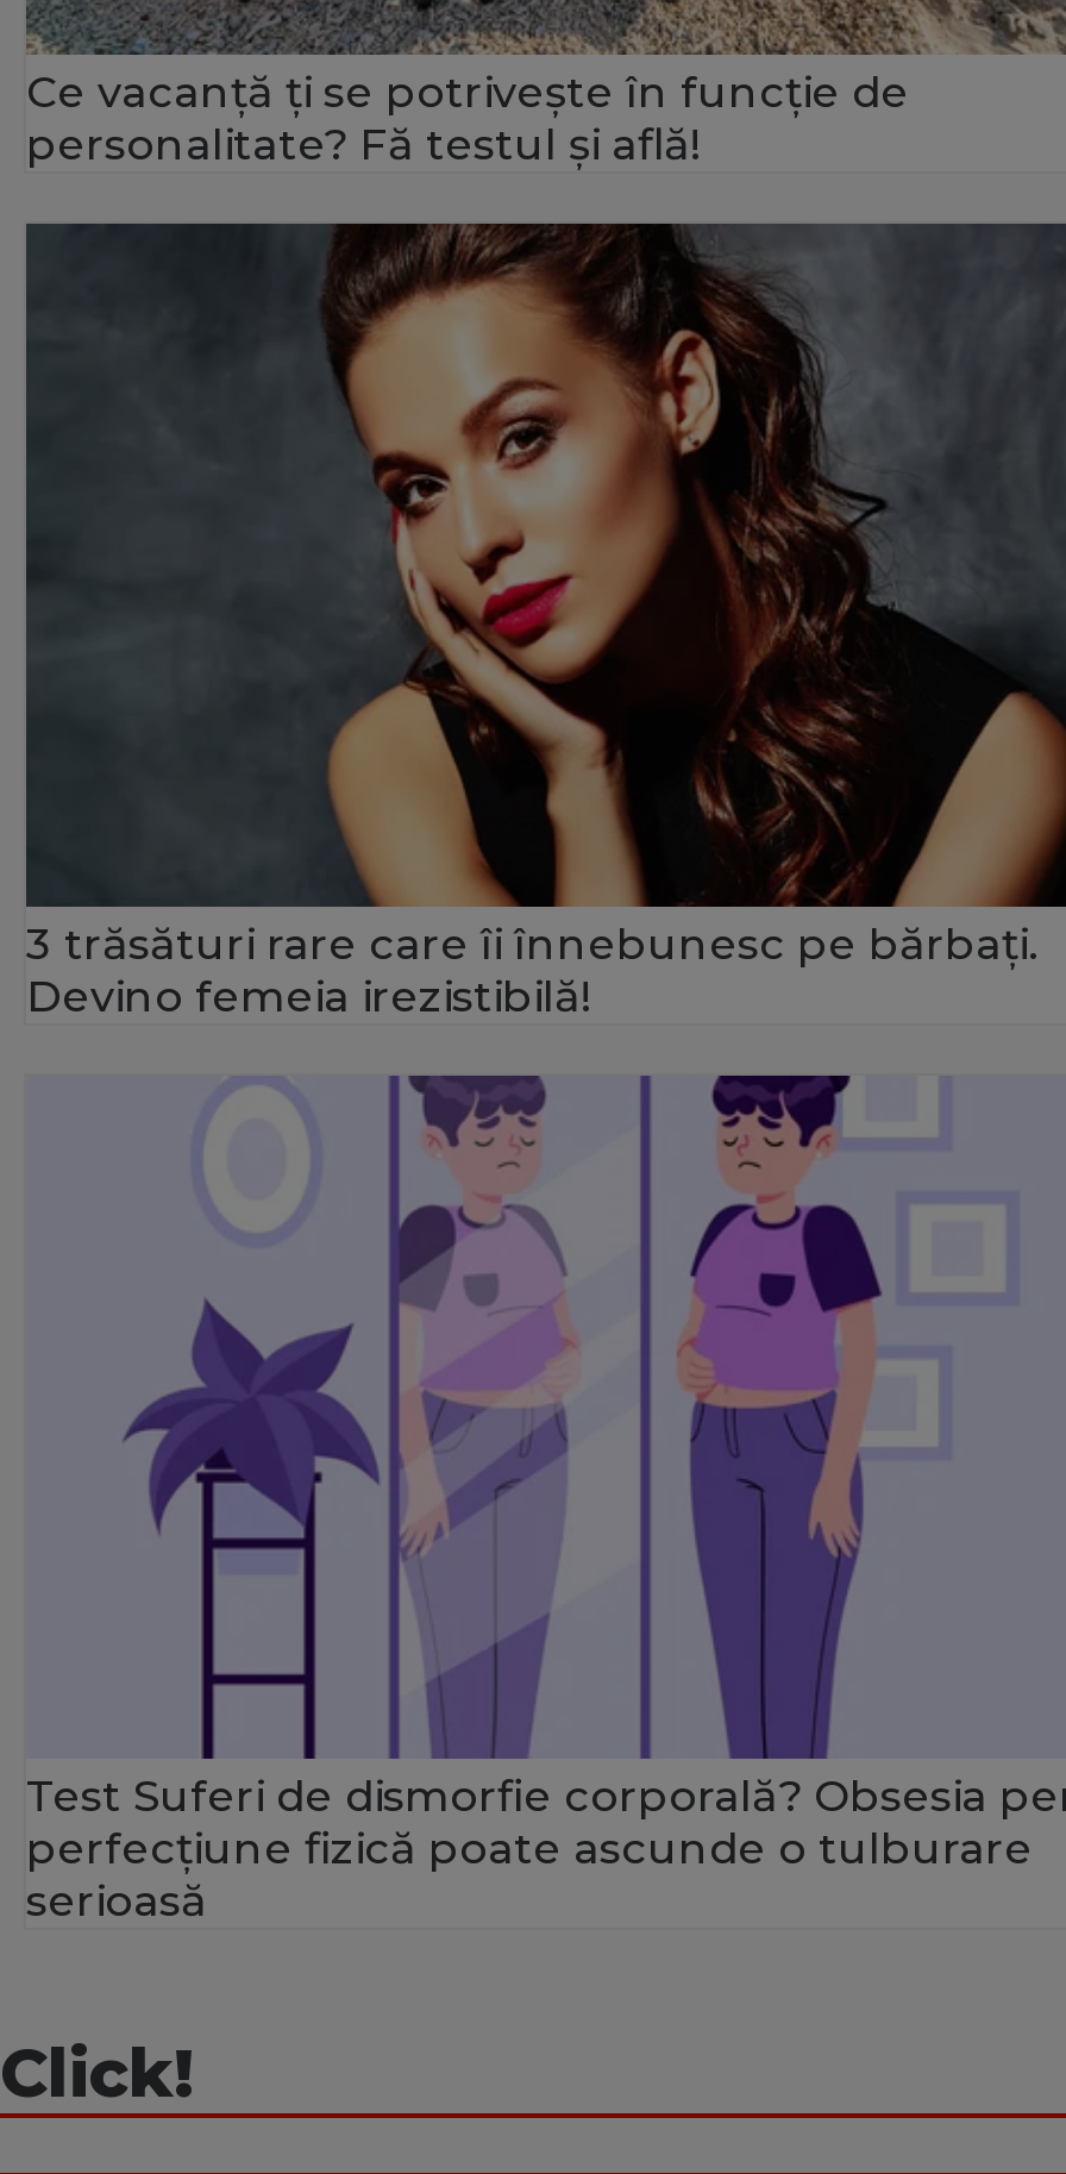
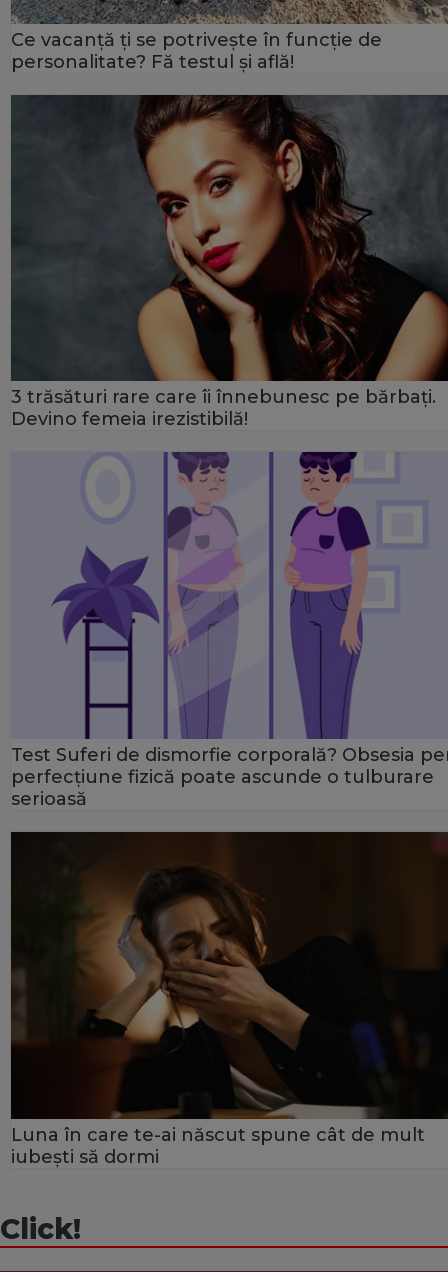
none -> [10,831,445,1168] [image] | Luna în care te-ai născut spune cât de mult | iubești să dormi

